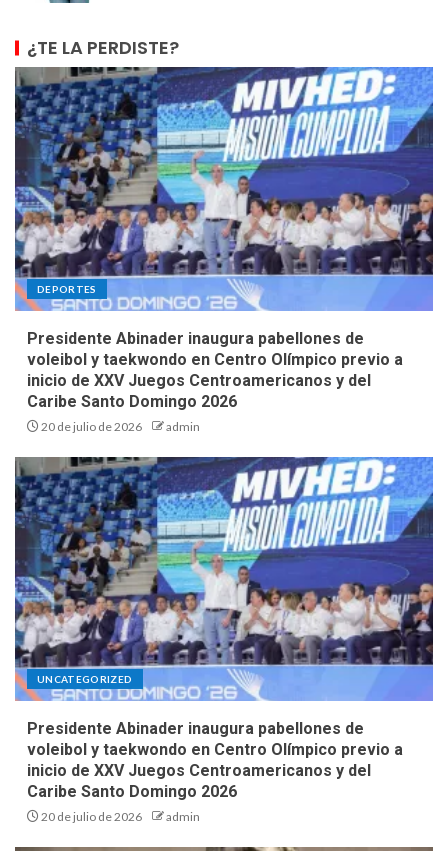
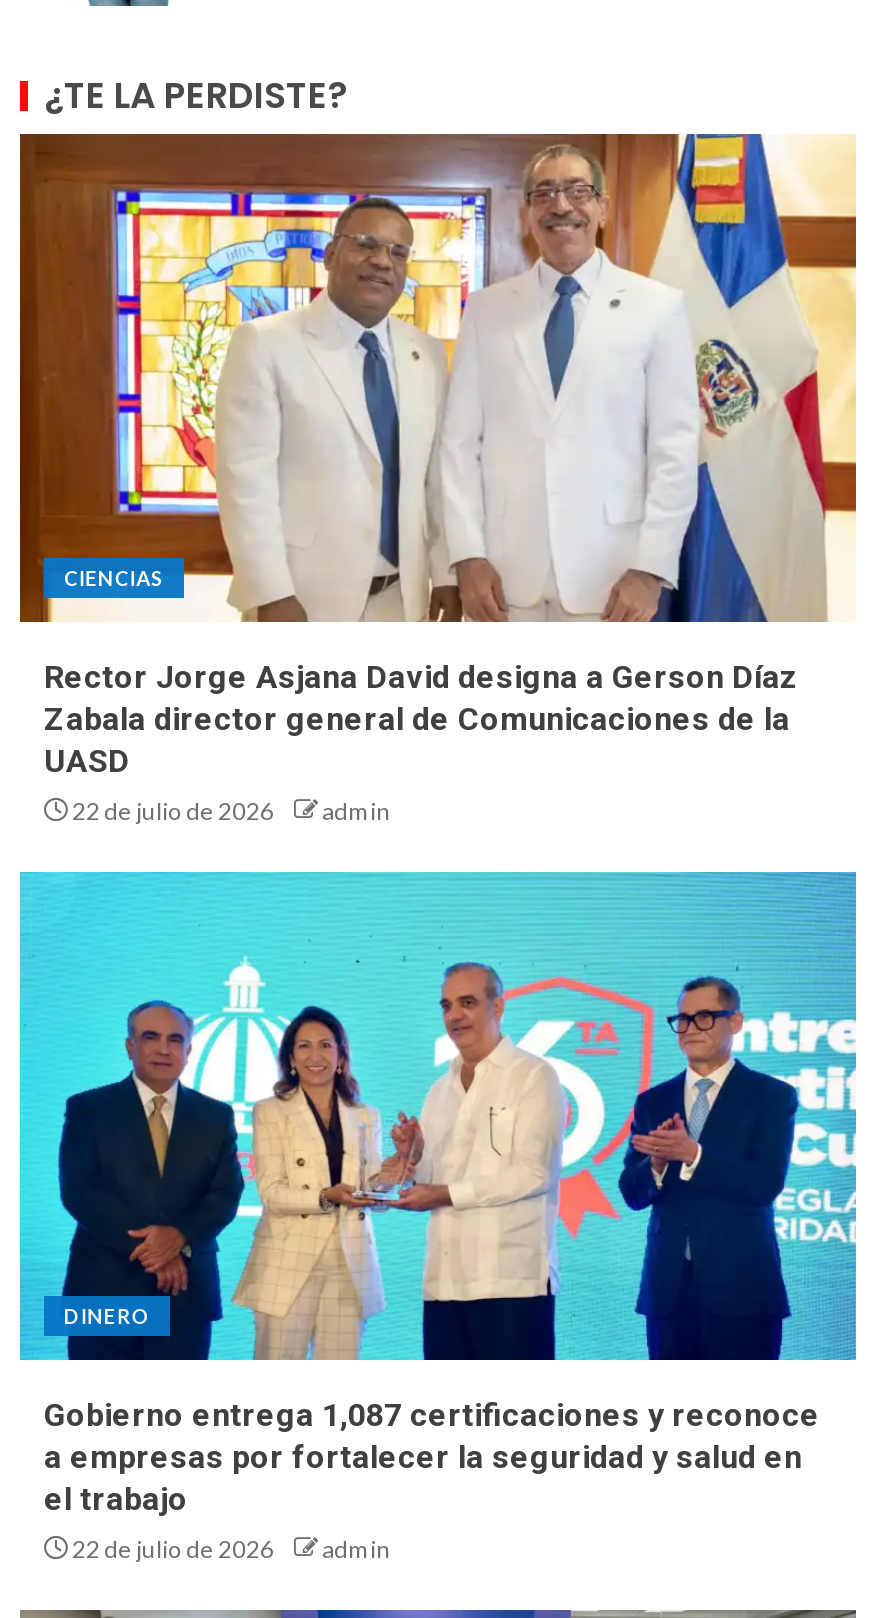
[14,66,434,312] [image] | DEPORTES -> [18,132,858,624] [image] | CIENCIAS
[27,329,403,434] Presidente Abinader inaugura pabellones de | voleibol y taekwondo en Centro Olímpico previo a | inicio de XXV Juegos Centroamericanos y del | Caribe Santo Domingo 2026 | 20 de julio de 2026 -> [44,658,798,826] Rector Jorge Asjana David designa a Gerson Díaz | Zabala director general de Comunicaciones de la | UASD | 22 de julio de 2026
[14,456,434,702] [image] | UNCATEGORIZED -> [18,870,858,1362] [image] | DINERO
[27,719,403,824] Presidente Abinader inaugura pabellones de | voleibol y taekwondo en Centro Olímpico previo a | inicio de XXV Juegos Centroamericanos y del | Caribe Santo Domingo 2026 | 20 de julio de 2026 -> [44,1396,820,1564] Gobierno entrega 1,087 certificaciones y reconoce | a empresas por fortalecer la seguridad y salud en | el trabajo | 22 de julio de 2026

